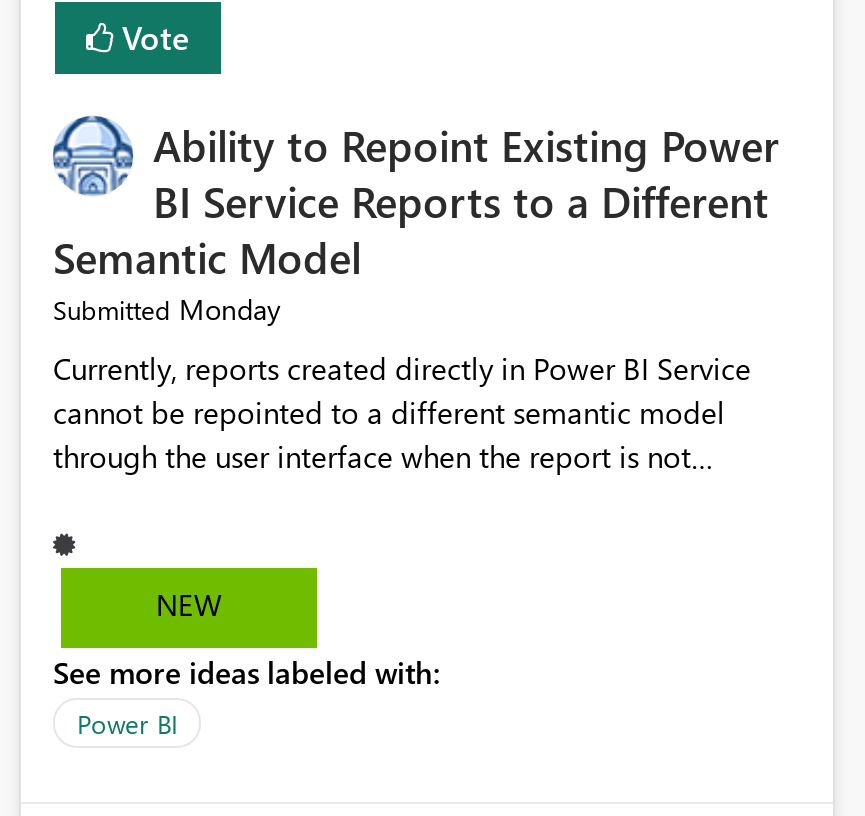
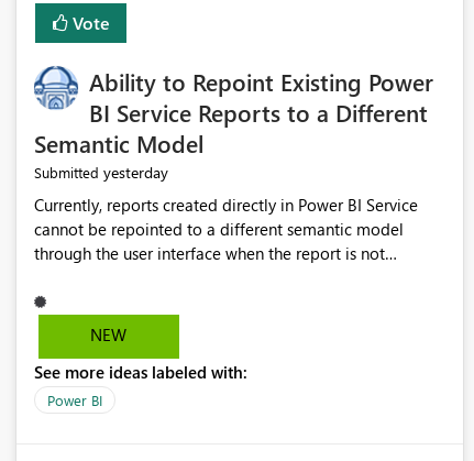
[53,291,281,329] Submitted Monday -> [34,162,168,183] Submitted yesterday

